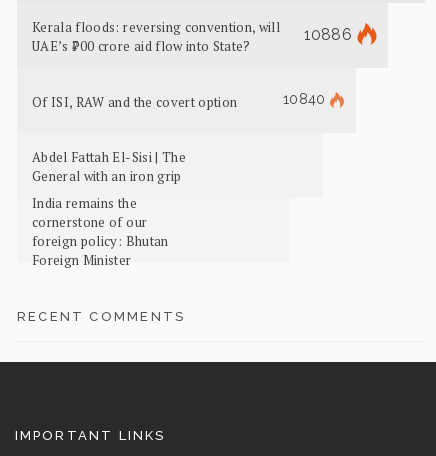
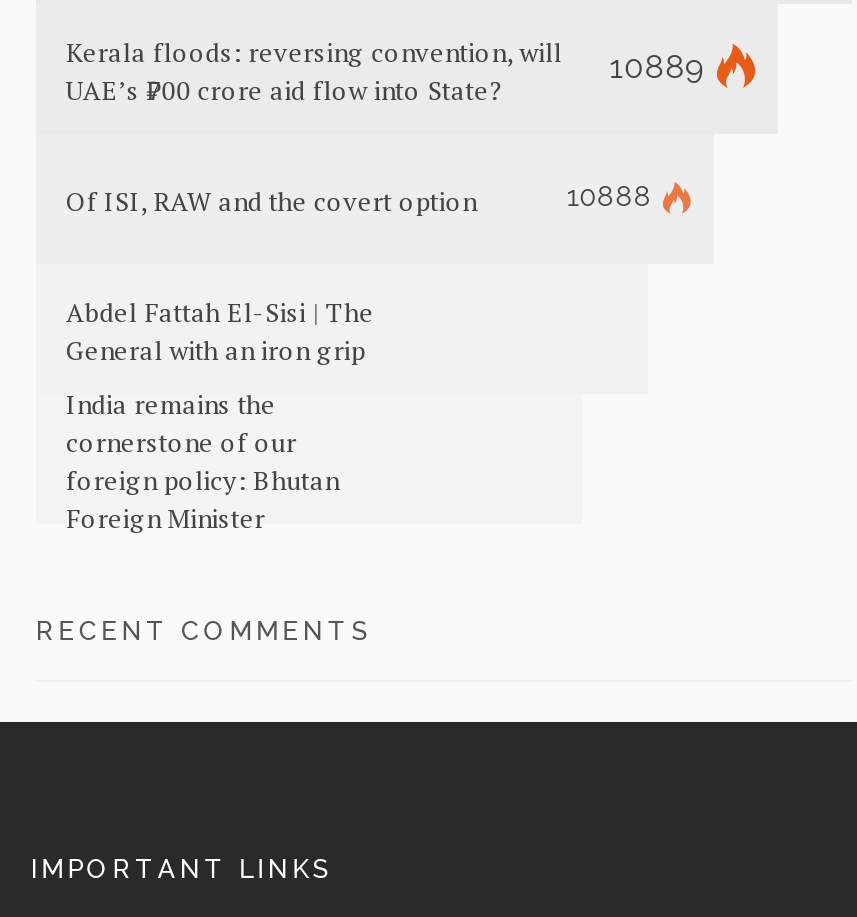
[32,18,356,44] Kerala floods: reversing convention, will 10886 -> [66,33,714,86] Kerala floods: reversing convention, will 10889
[283,91,329,107] 10840 -> [566,180,661,212] 10888

